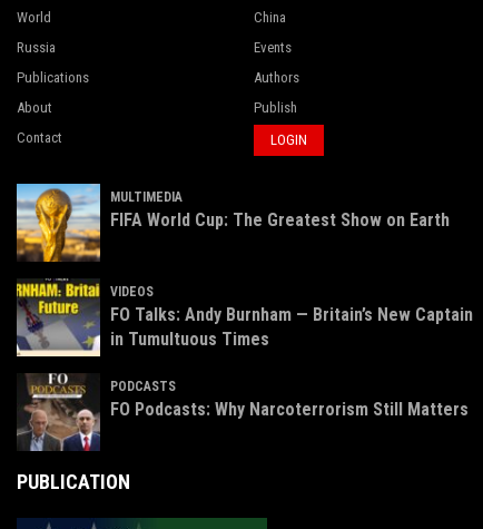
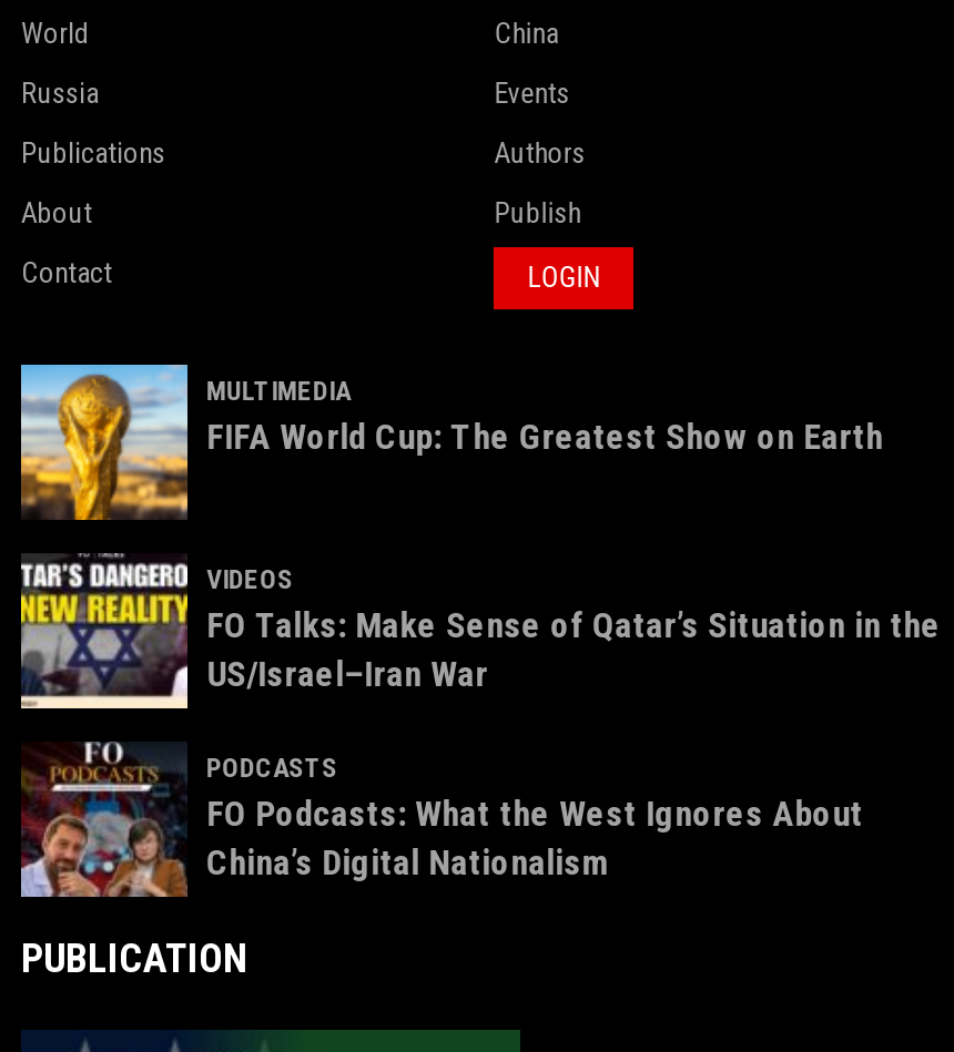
[16,282,473,355] [image] | FO Talks: Andy Burnham — Britain’s New Captain | in Tumultuous Times -> [19,560,941,704] [image] | FO Talks: Make Sense of Qatar’s Situation in the | US/Israel–Iran War
[17,373,468,452] [image] | FO Podcasts: Why Narcoterrorism Still Matters -> [19,744,863,899] [image] | FO Podcasts: What the West Ignores About | China’s Digital Nationalism

